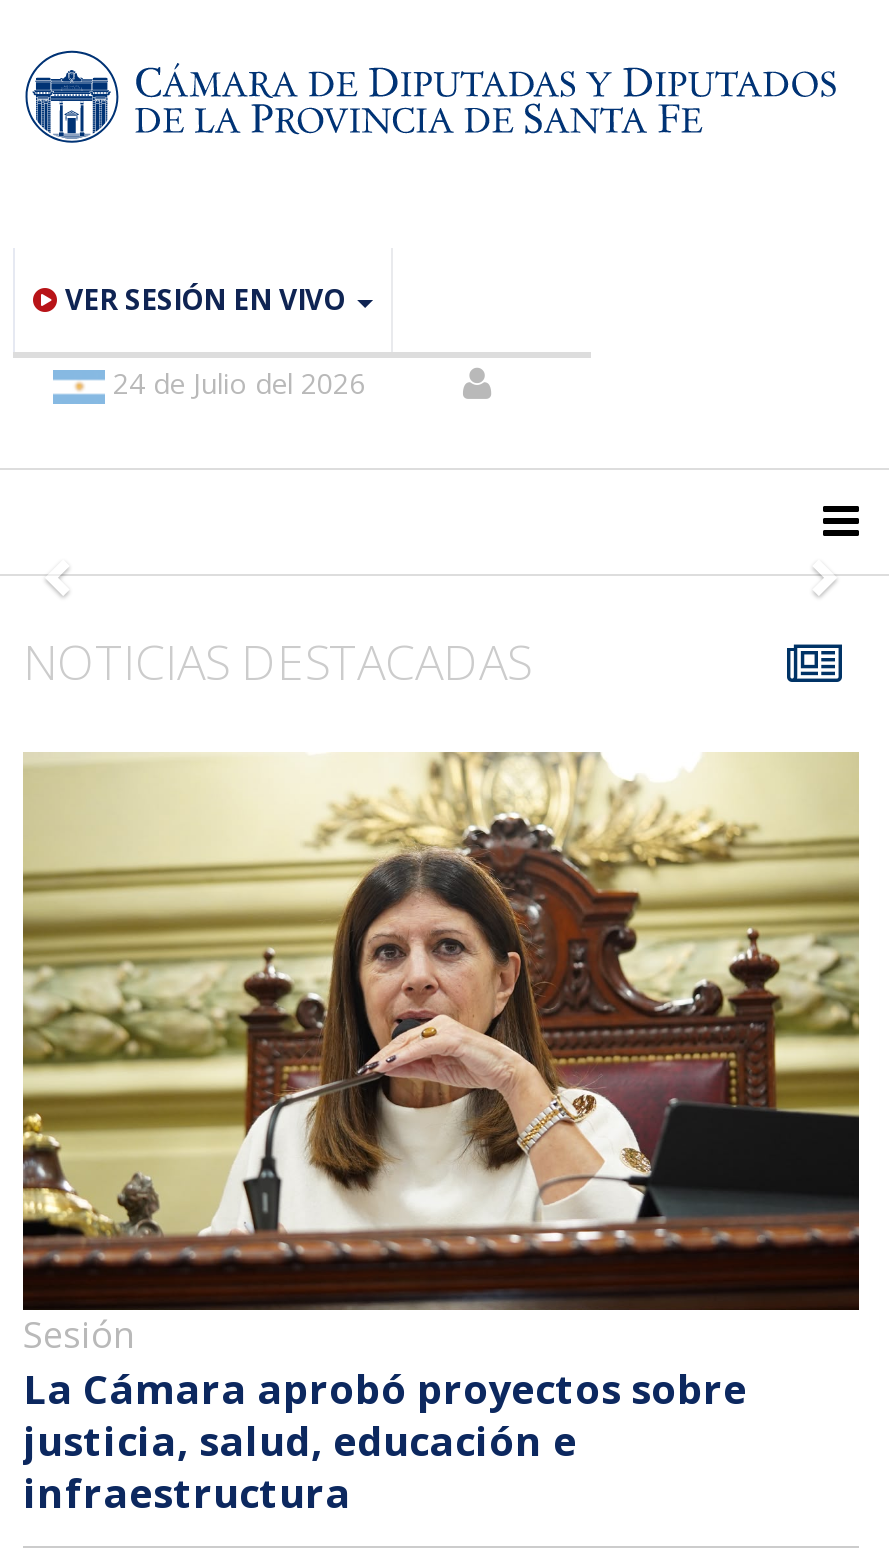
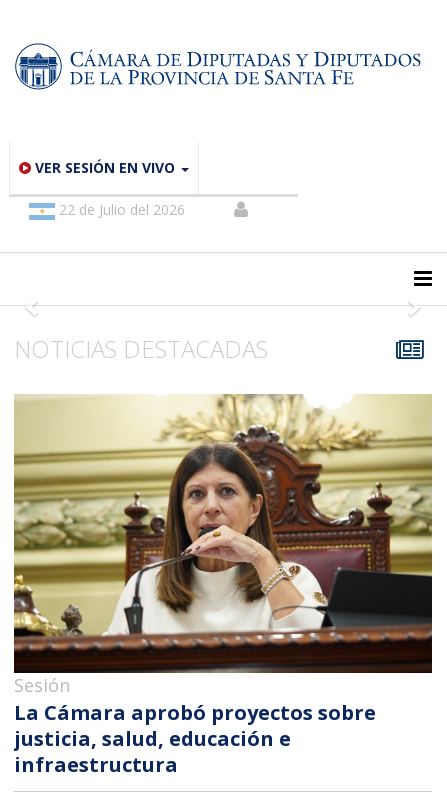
[113,364,373,402] 24 de Julio del 2026 -> [59,200,189,219] 22 de Julio del 2026

